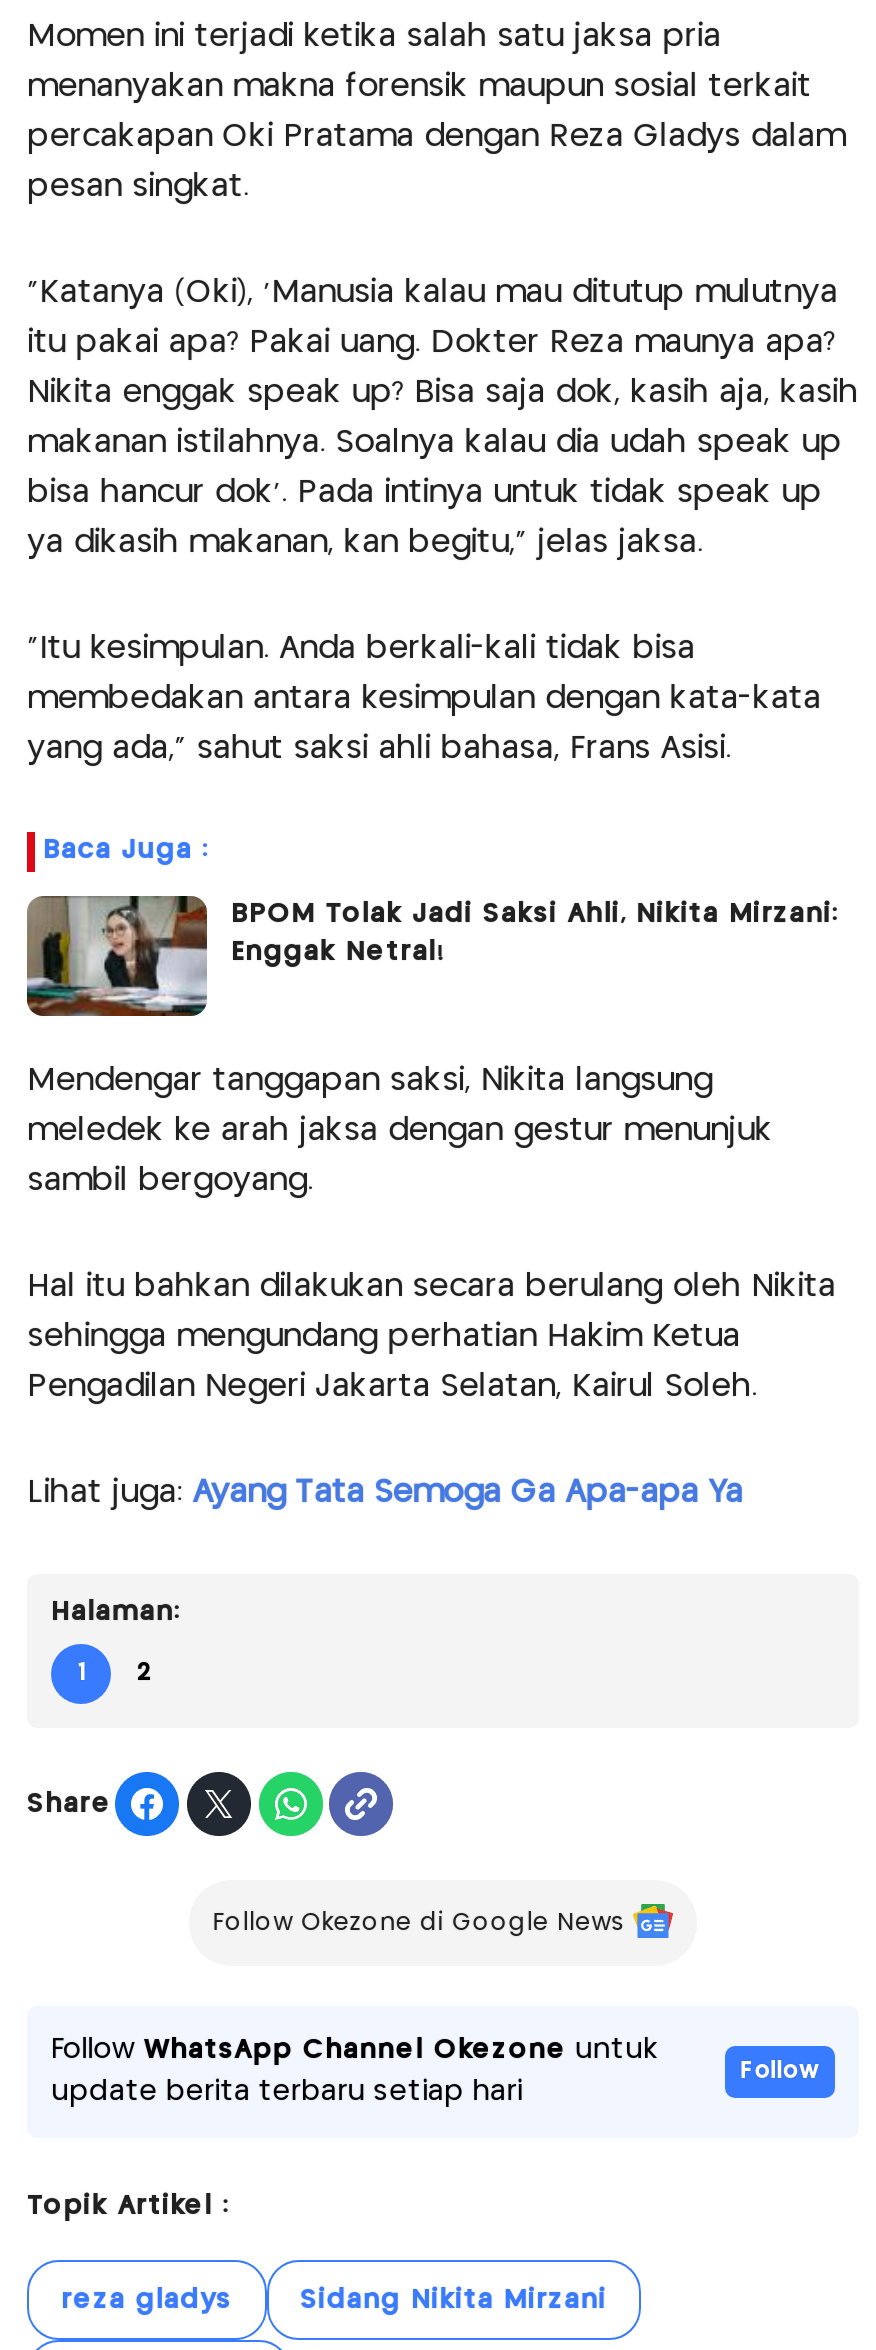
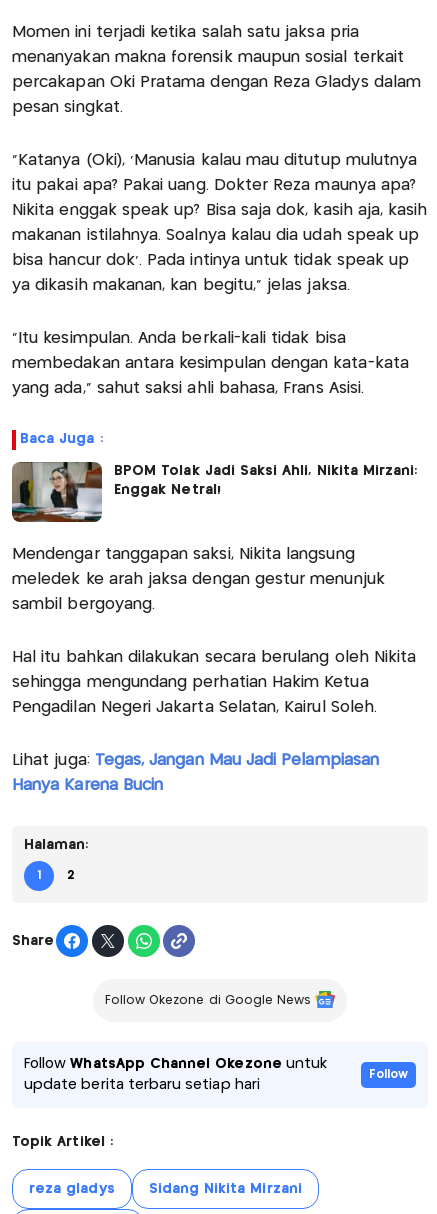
[27,1479,743,1509] Lihat juga: Ayang Tata Semoga Ga Apa-apa Ya -> [12,753,379,793] Lihat juga: Tegas, Jangan Mau Jadi Pelampiasan | Hanya Karena Bucin

